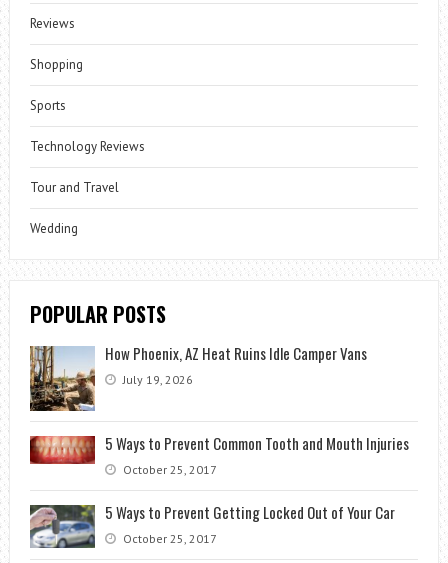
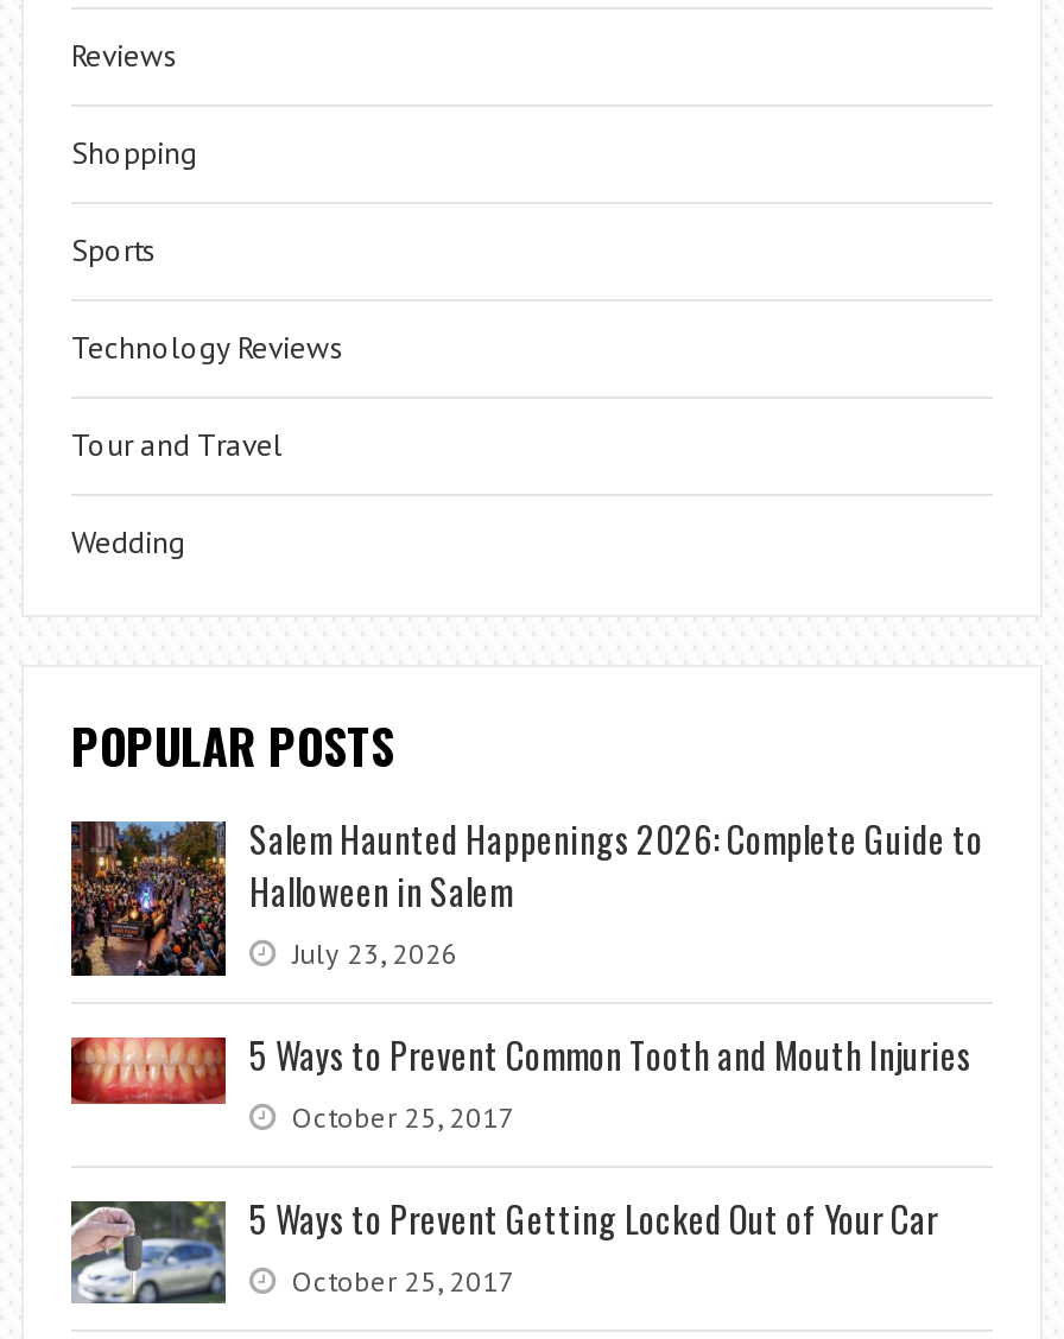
[29,342,367,412] [image] | How Phoenix, AZ Heat Ruins Idle Camper Vans | July 19, 2026 -> [69,812,983,978] [image] | Salem Haunted Happenings 2026: Complete Guide to | Halloween in Salem | July 23, 2026

